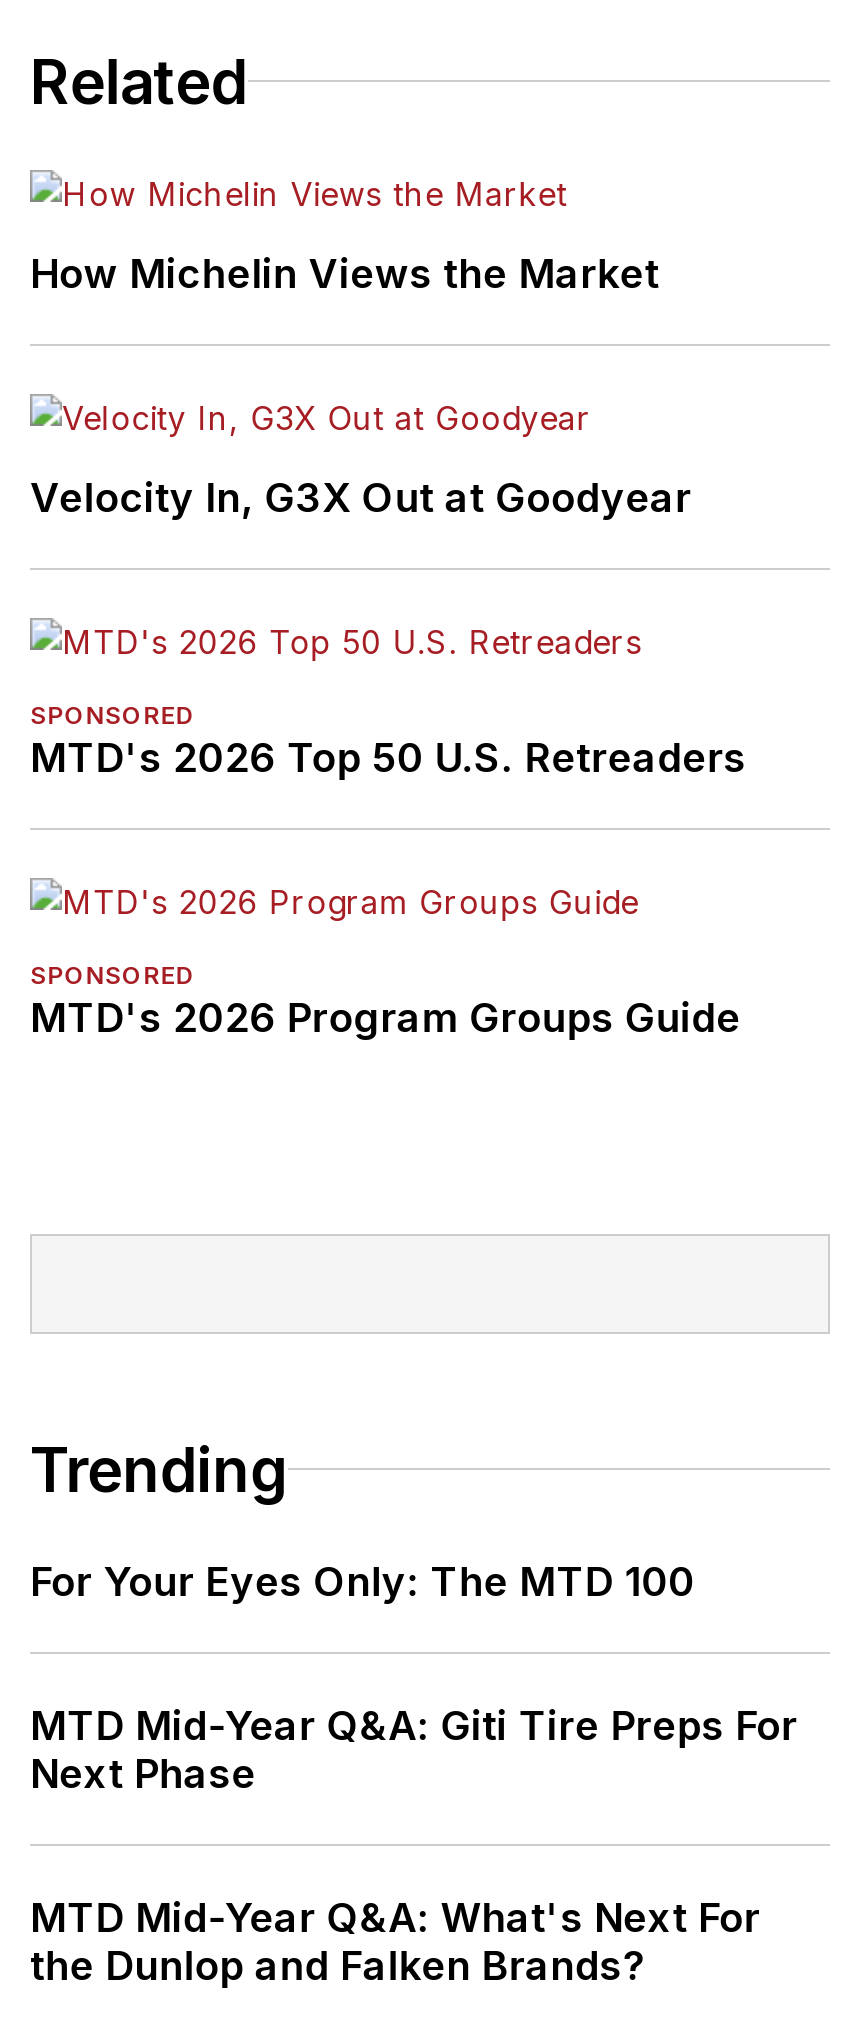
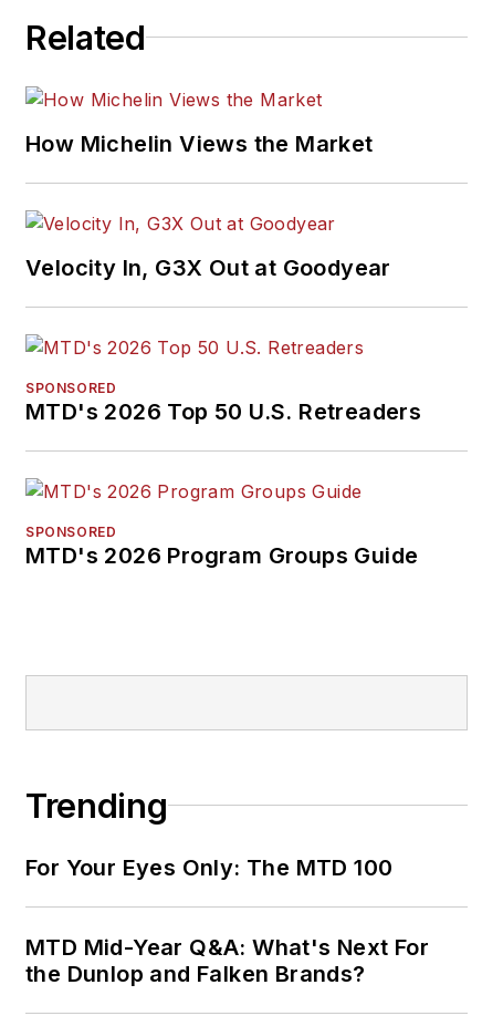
[30,1701,800,1797] MTD Mid-Year Q&A: Giti Tire Preps For | Next Phase -> none

